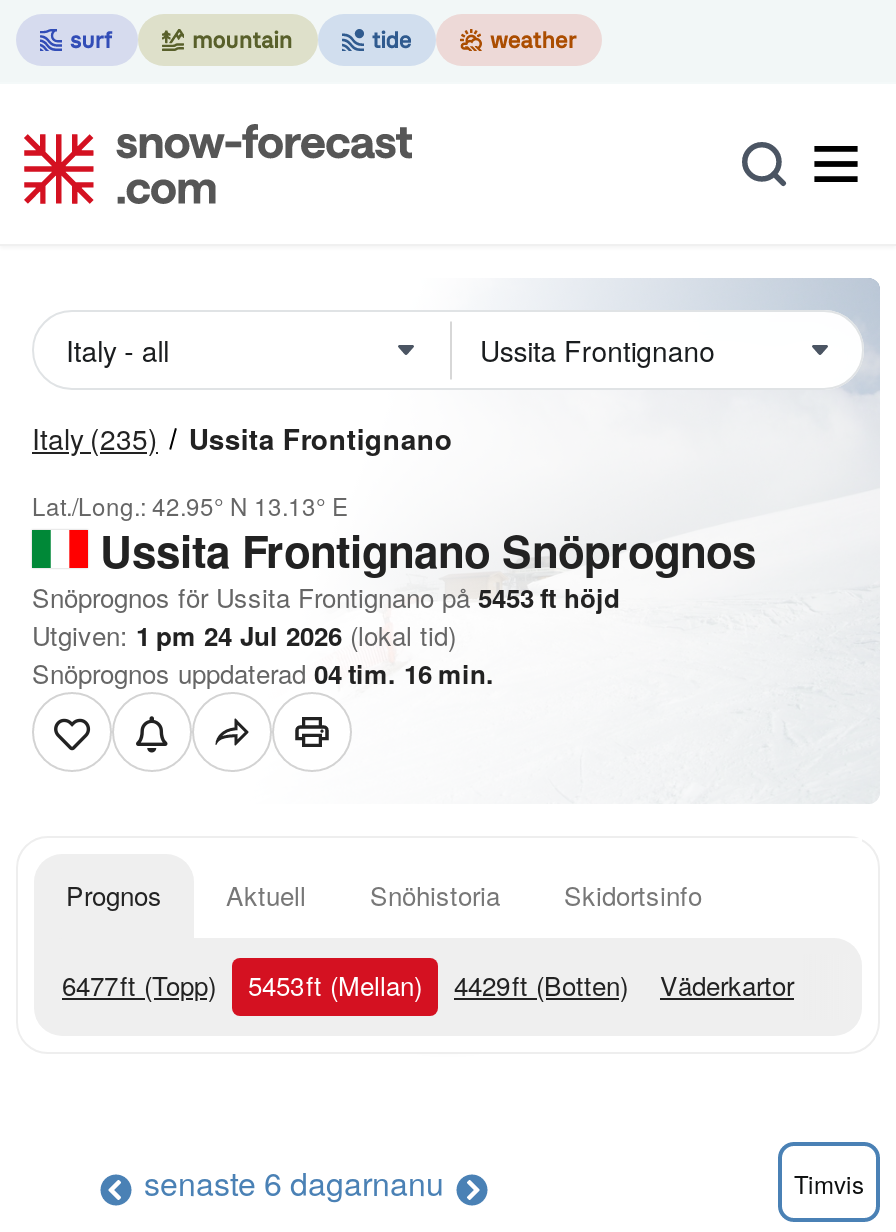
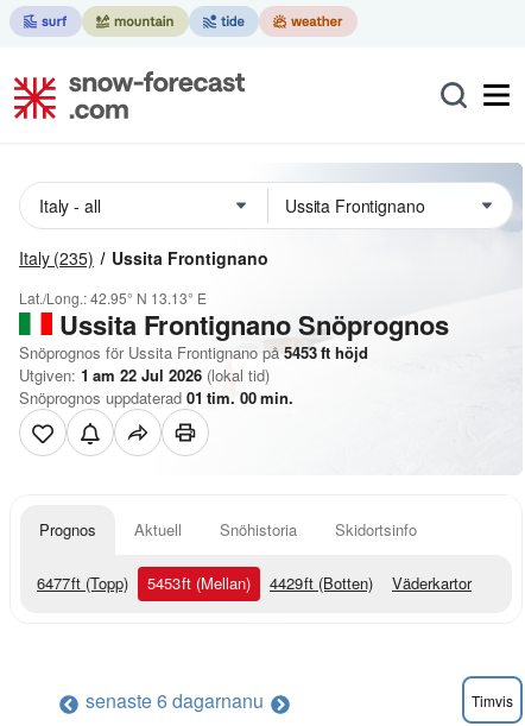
[32,616,456,654] Utgiven: 1 pm 24 Jul 2026 (lokal tid) -> [19,364,270,386] Utgiven: 1 am 22 Jul 2026 (lokal tid)
[32,654,494,692] Snöprognos uppdaterad 04tim. 16 min. -> [19,386,293,409] Snöprognos uppdaterad 01tim. 00 min.

